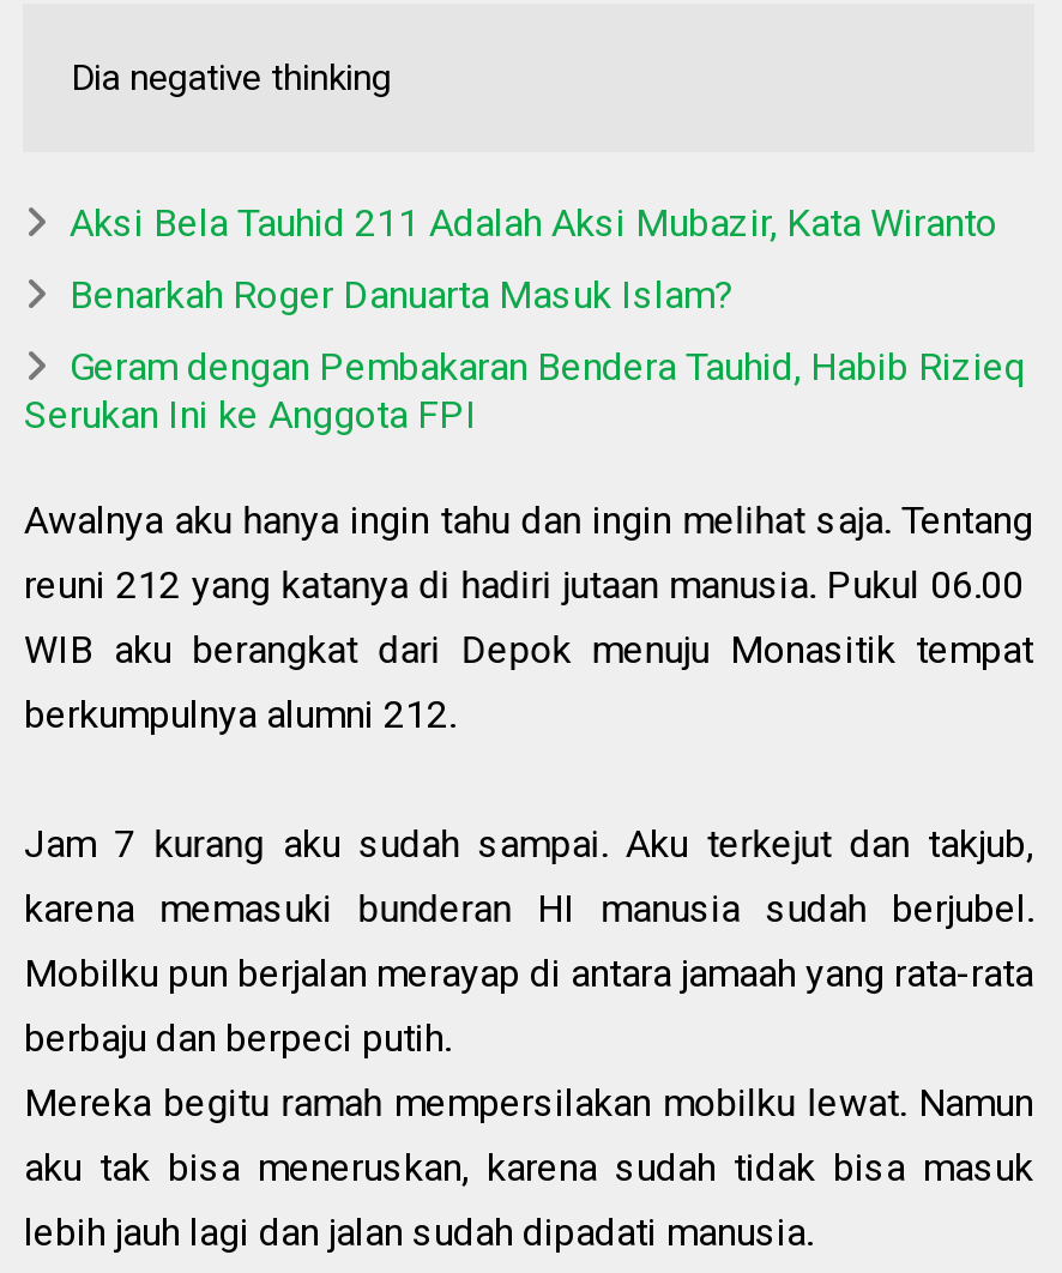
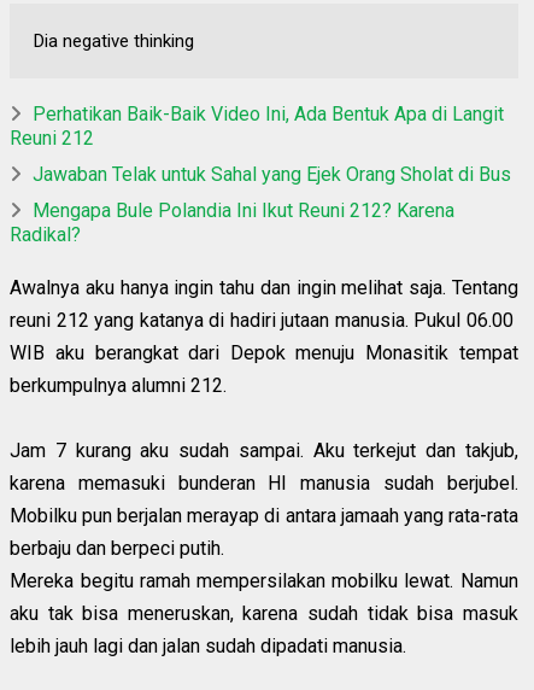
[69,201,997,247] Aksi Bela Tauhid 211 Adalah Aksi Mubazir, Kata Wiranto -> [10,103,504,150] Perhatikan Baik-Baik Video Ini, Ada Bentuk Apa di Langit | Reuni 212
[69,273,733,319] Benarkah Roger Danuarta Masuk Islam? -> [33,163,512,186] Jawaban Telak untuk Sahal yang Ejek Orang Sholat di Bus
[24,345,1026,439] Geram dengan Pembakaran Bendera Tauhid, Habib Rizieq | Serukan Ini ke Anggota FPI -> [10,200,455,247] Mengapa Bule Polandia Ini Ikut Reuni 212? Karena | Radikal?

